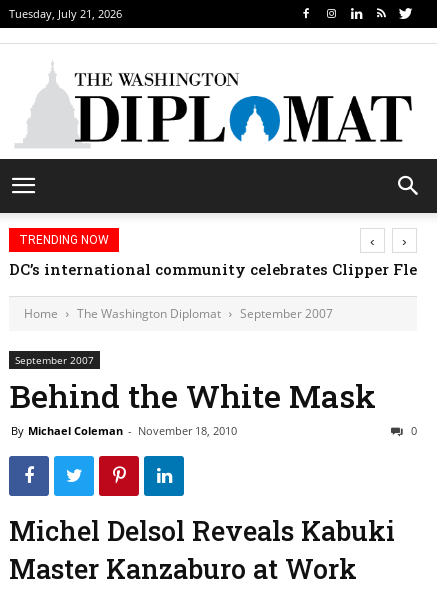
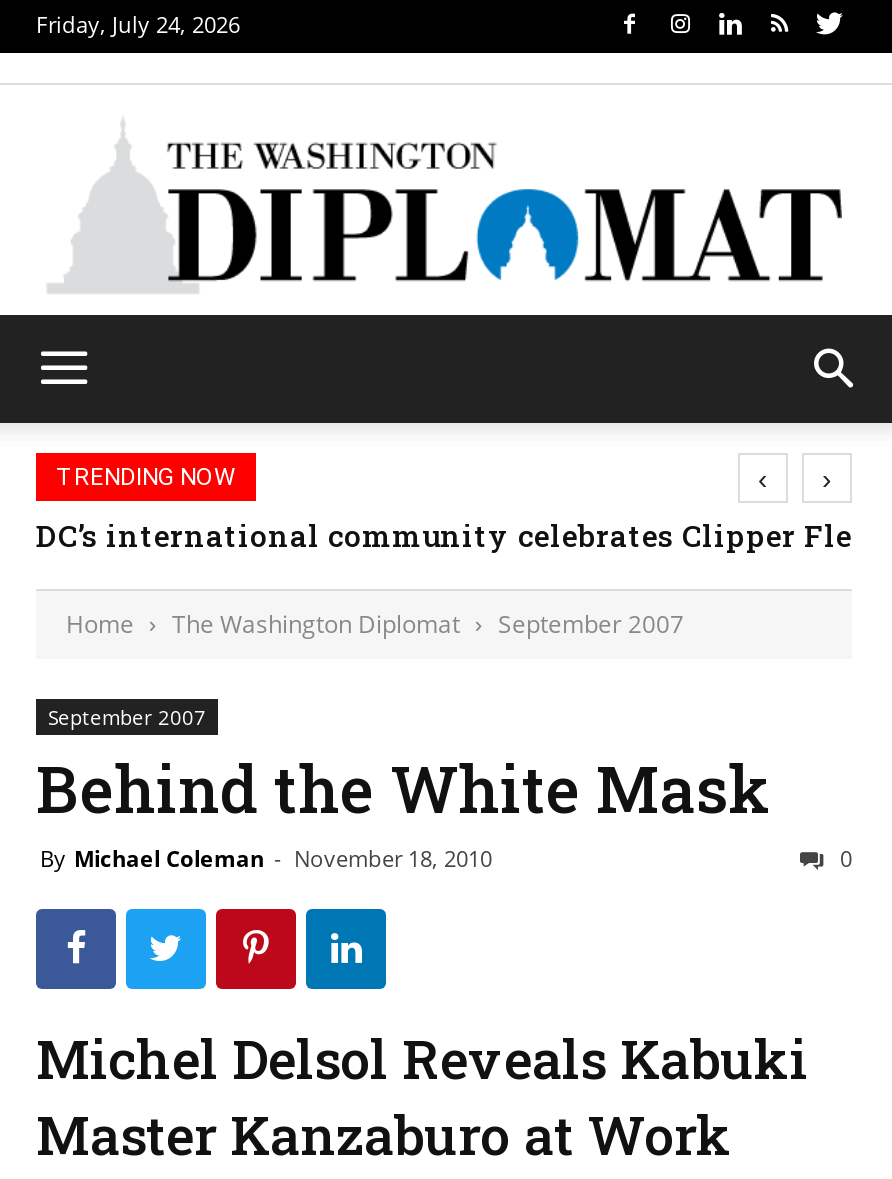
[9,6,122,21] Tuesday, July 21, 2026 -> [36,9,240,39] Friday, July 24, 2026

